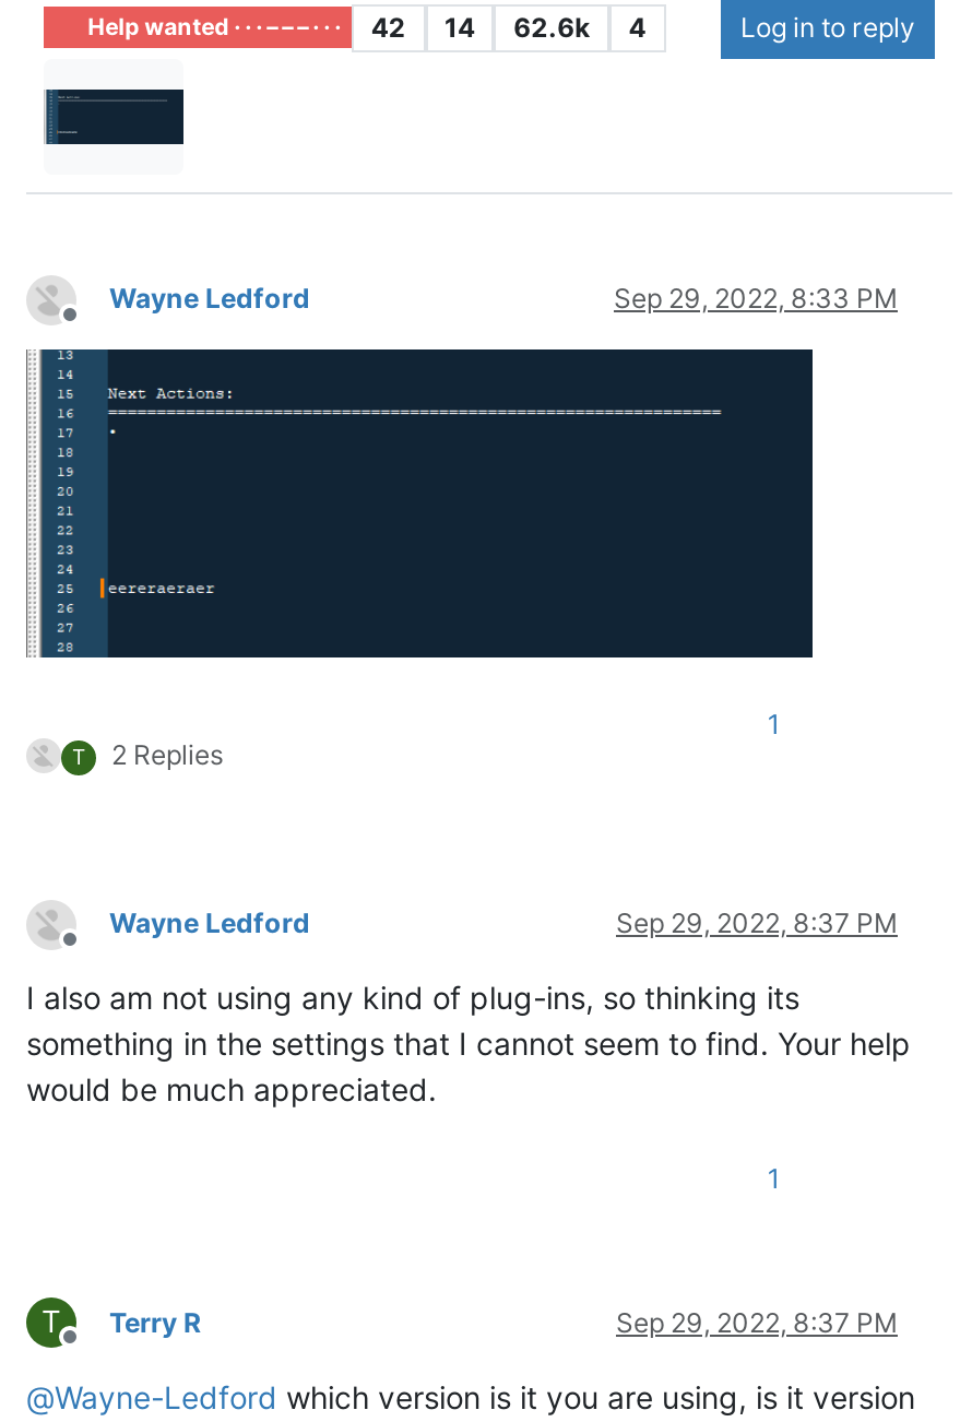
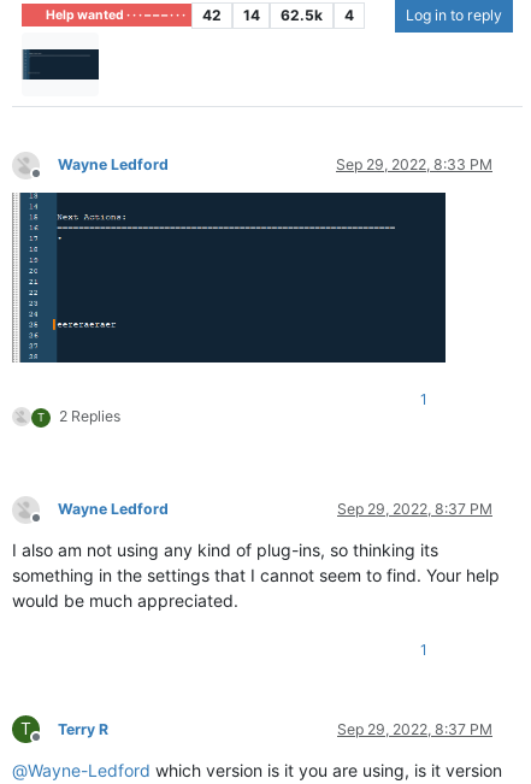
[83,10,646,43] Help wanted · · · – – – · · · 42 14 62.6k 4 -> [43,6,354,24] Help wanted · · · – – – · · · 42 14 62.5k 4

